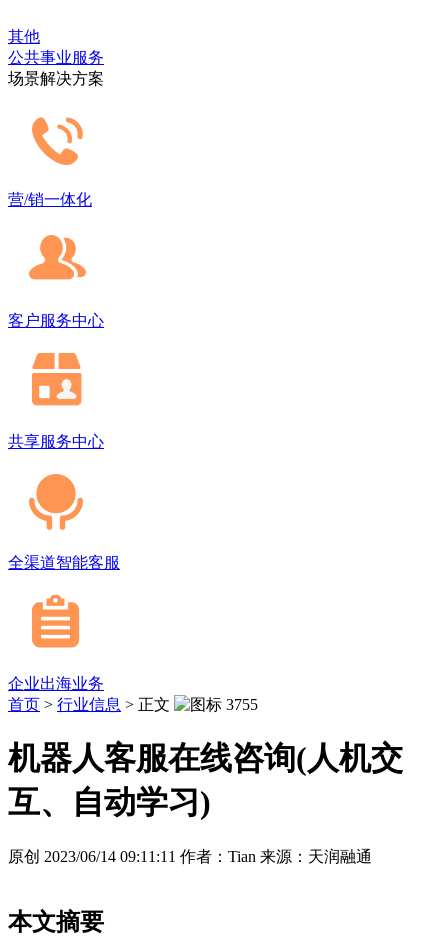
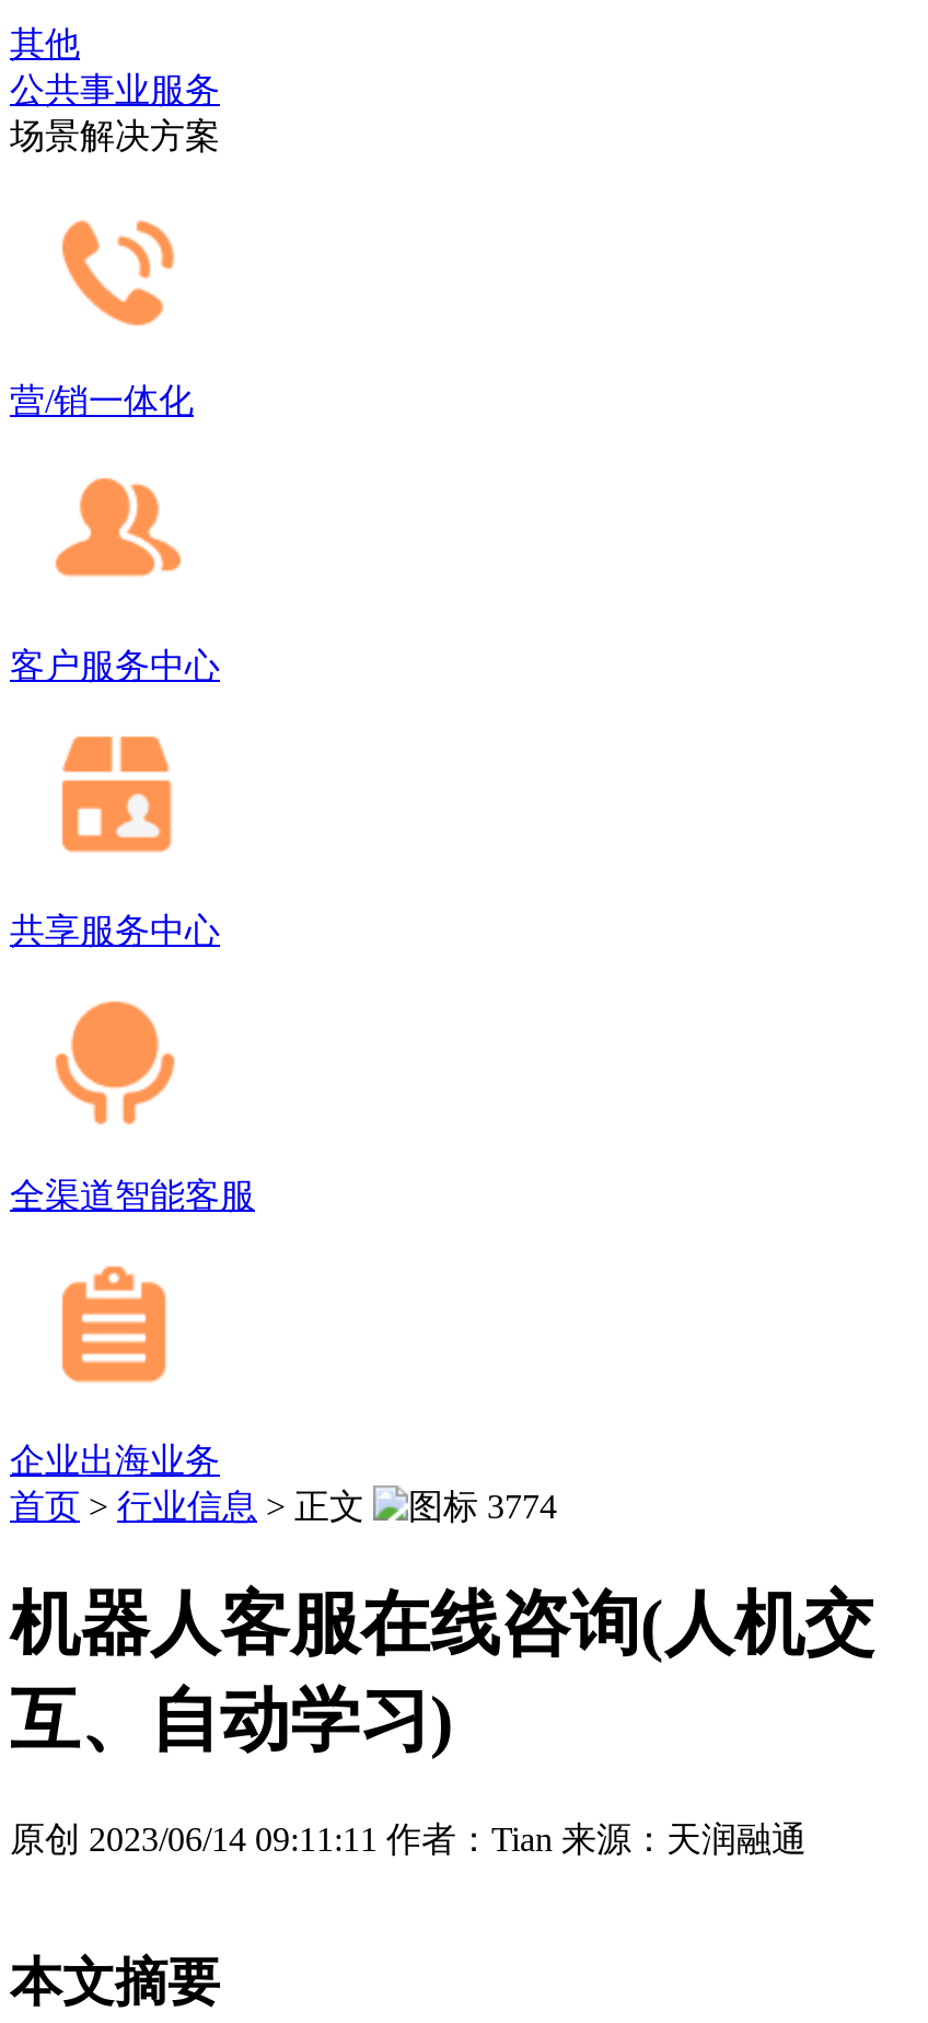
[226,696,258,713] 3755 -> [487,1488,557,1525] 3774

